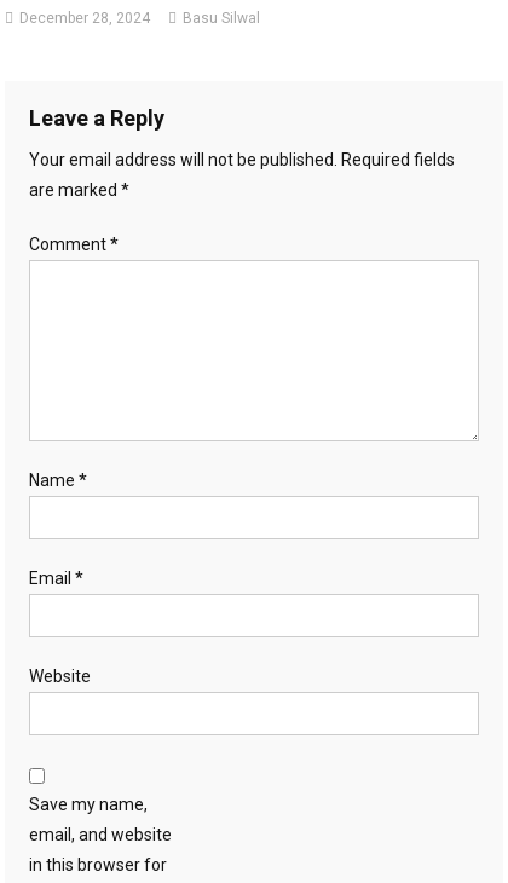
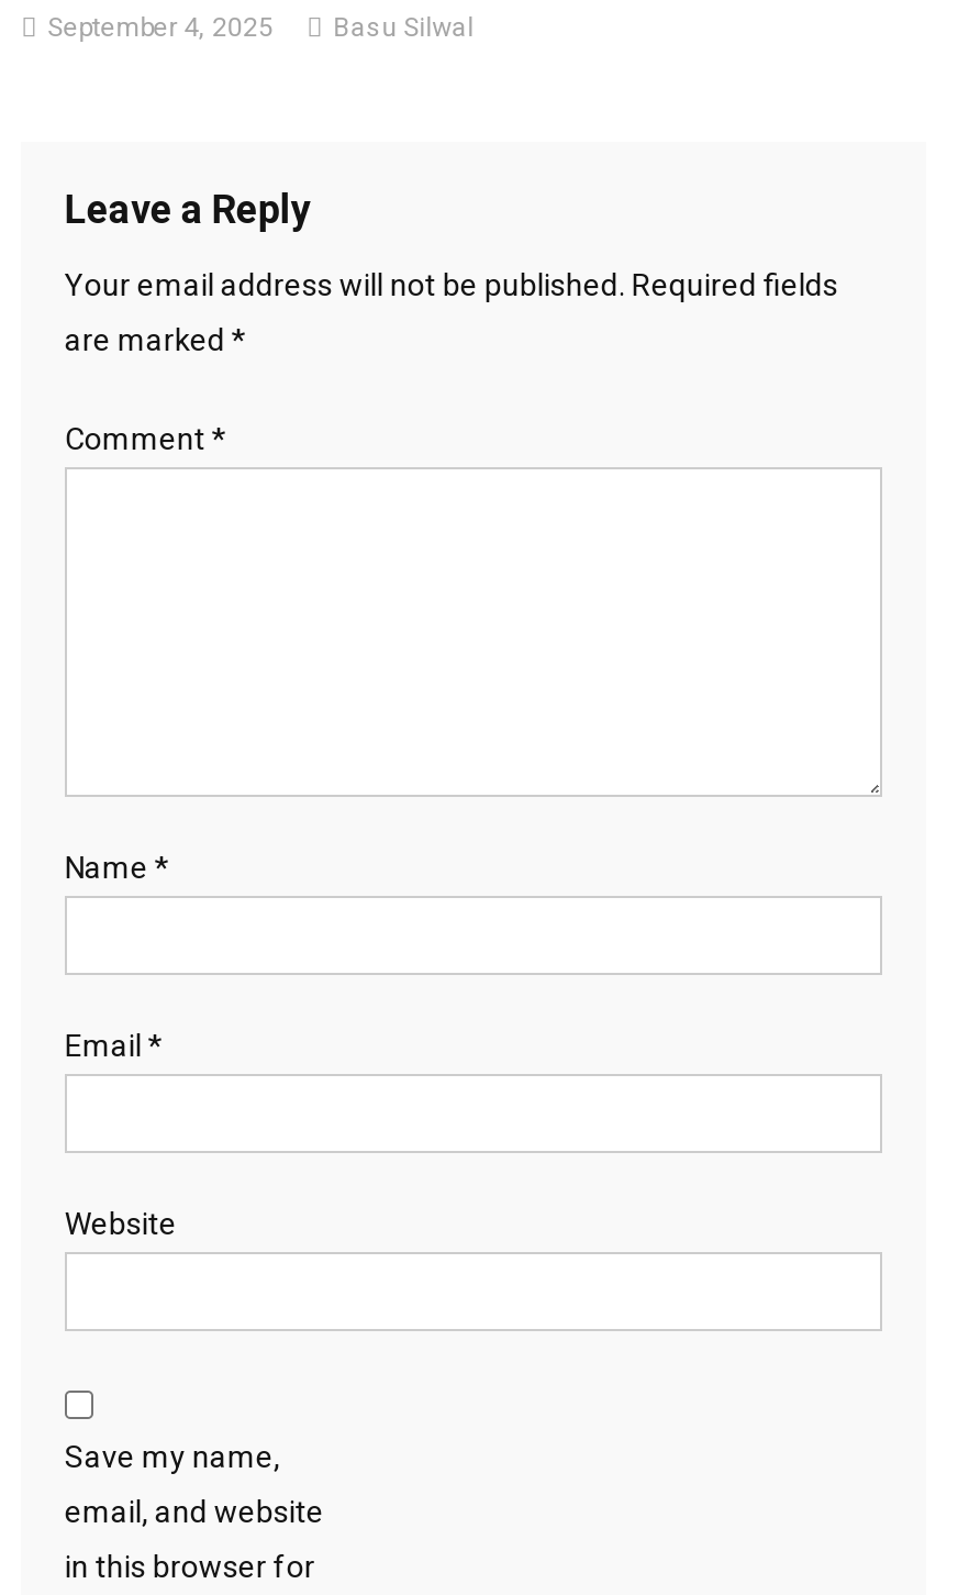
[19,10,260,27] December 28, 2024 Basu Silwal -> [47,12,474,43] September 4, 2025 Basu Silwal

